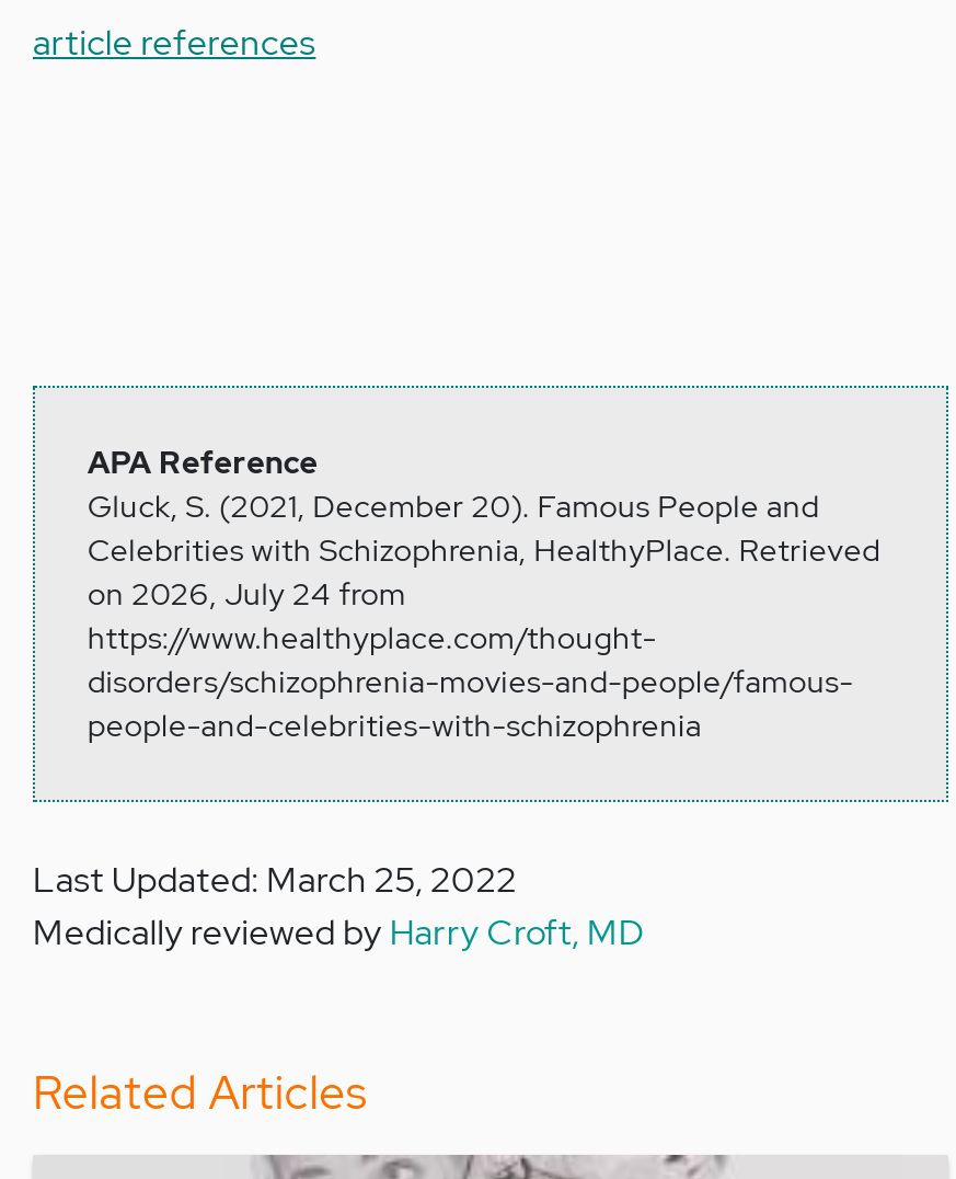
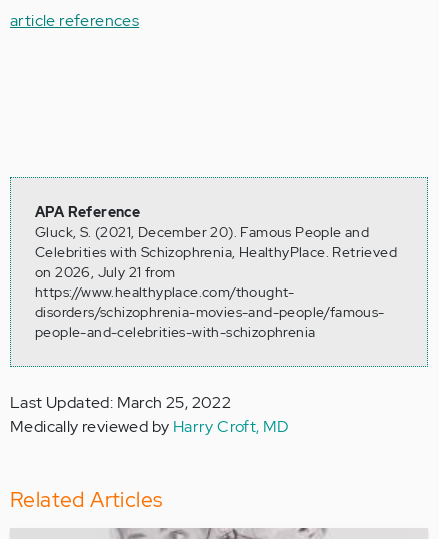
[88,574,406,614] on 2026, July 24 from -> [35,263,175,281] on 2026, July 21 from

